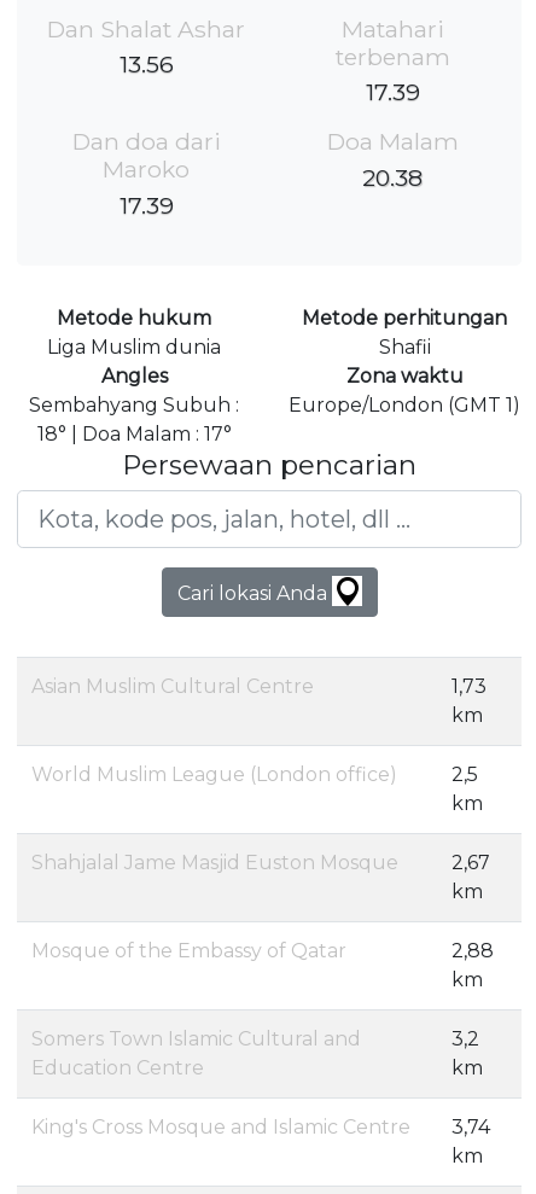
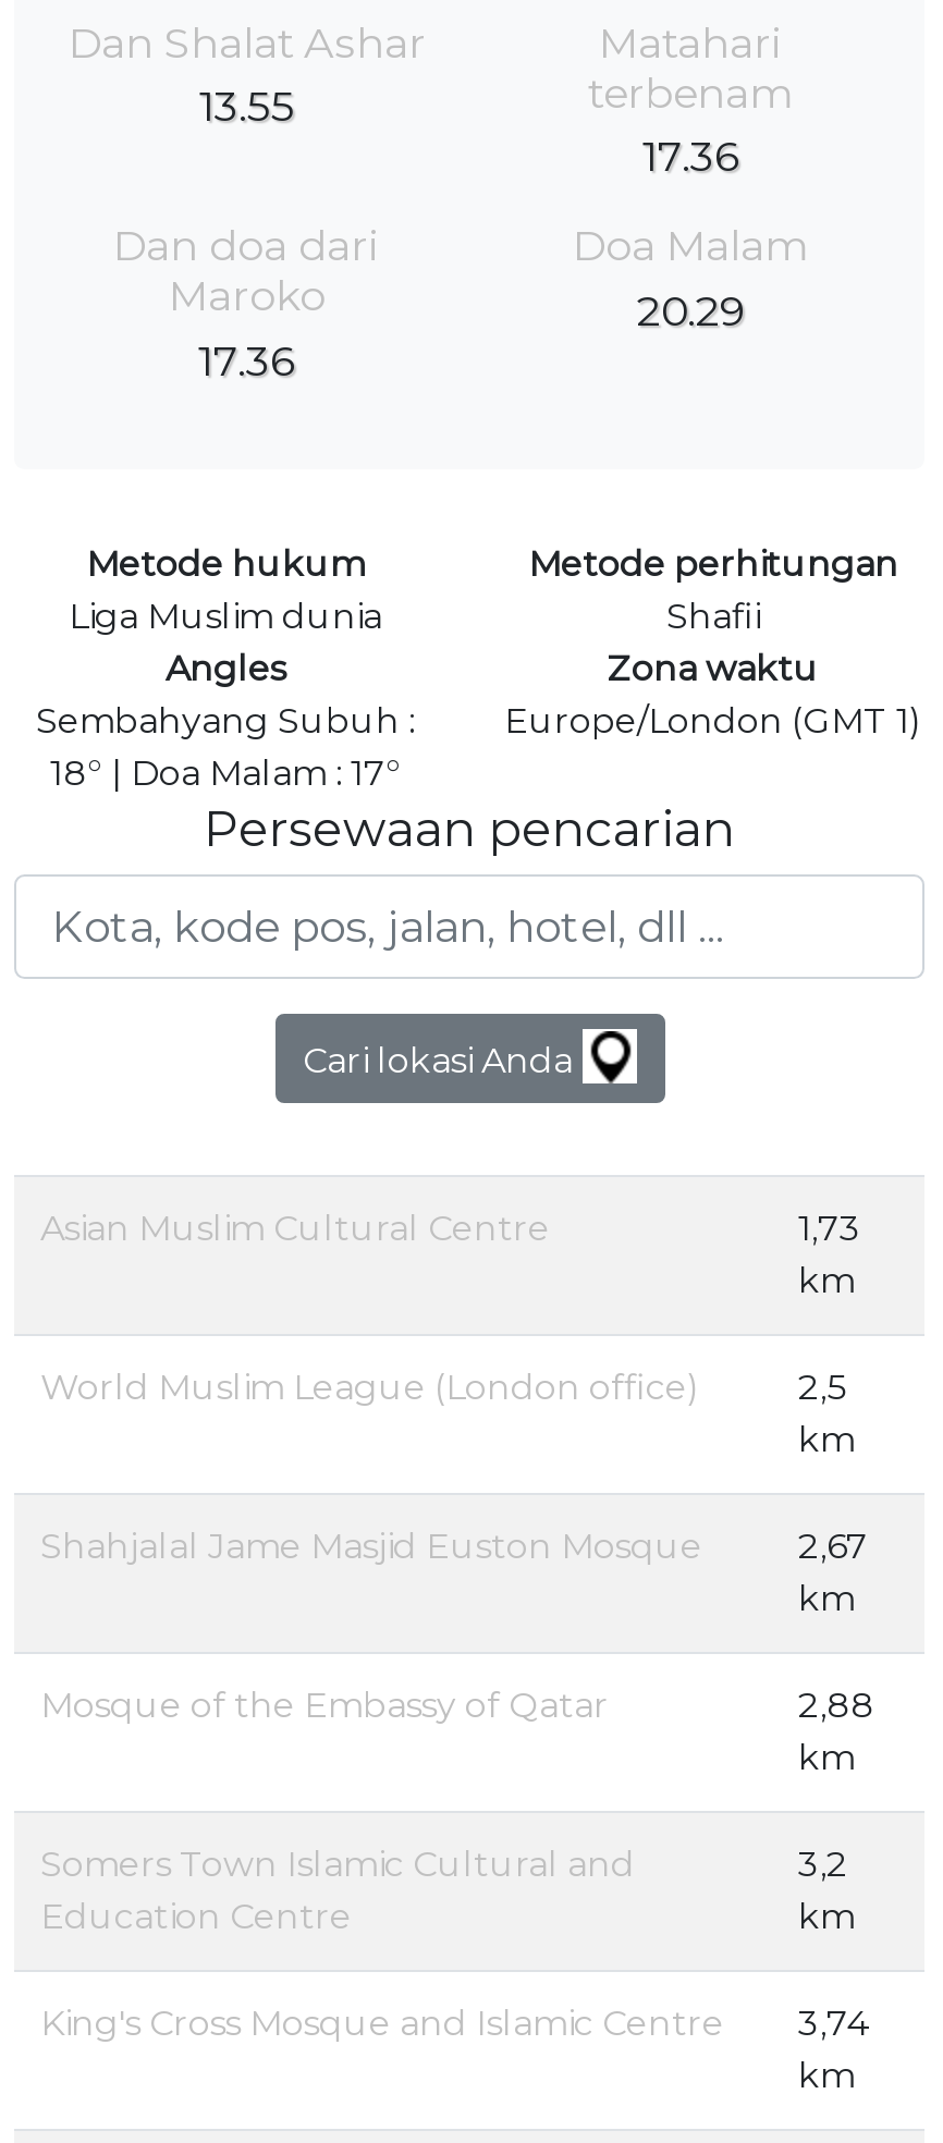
[119,50,173,79] 13.56 -> [199,81,295,133] 13.55
[365,78,420,107] 17.39 -> [642,131,740,183] 17.36
[362,163,423,192] 20.38 -> [637,285,746,337] 20.29
[119,191,173,220] 17.39 -> [198,335,296,387] 17.36

